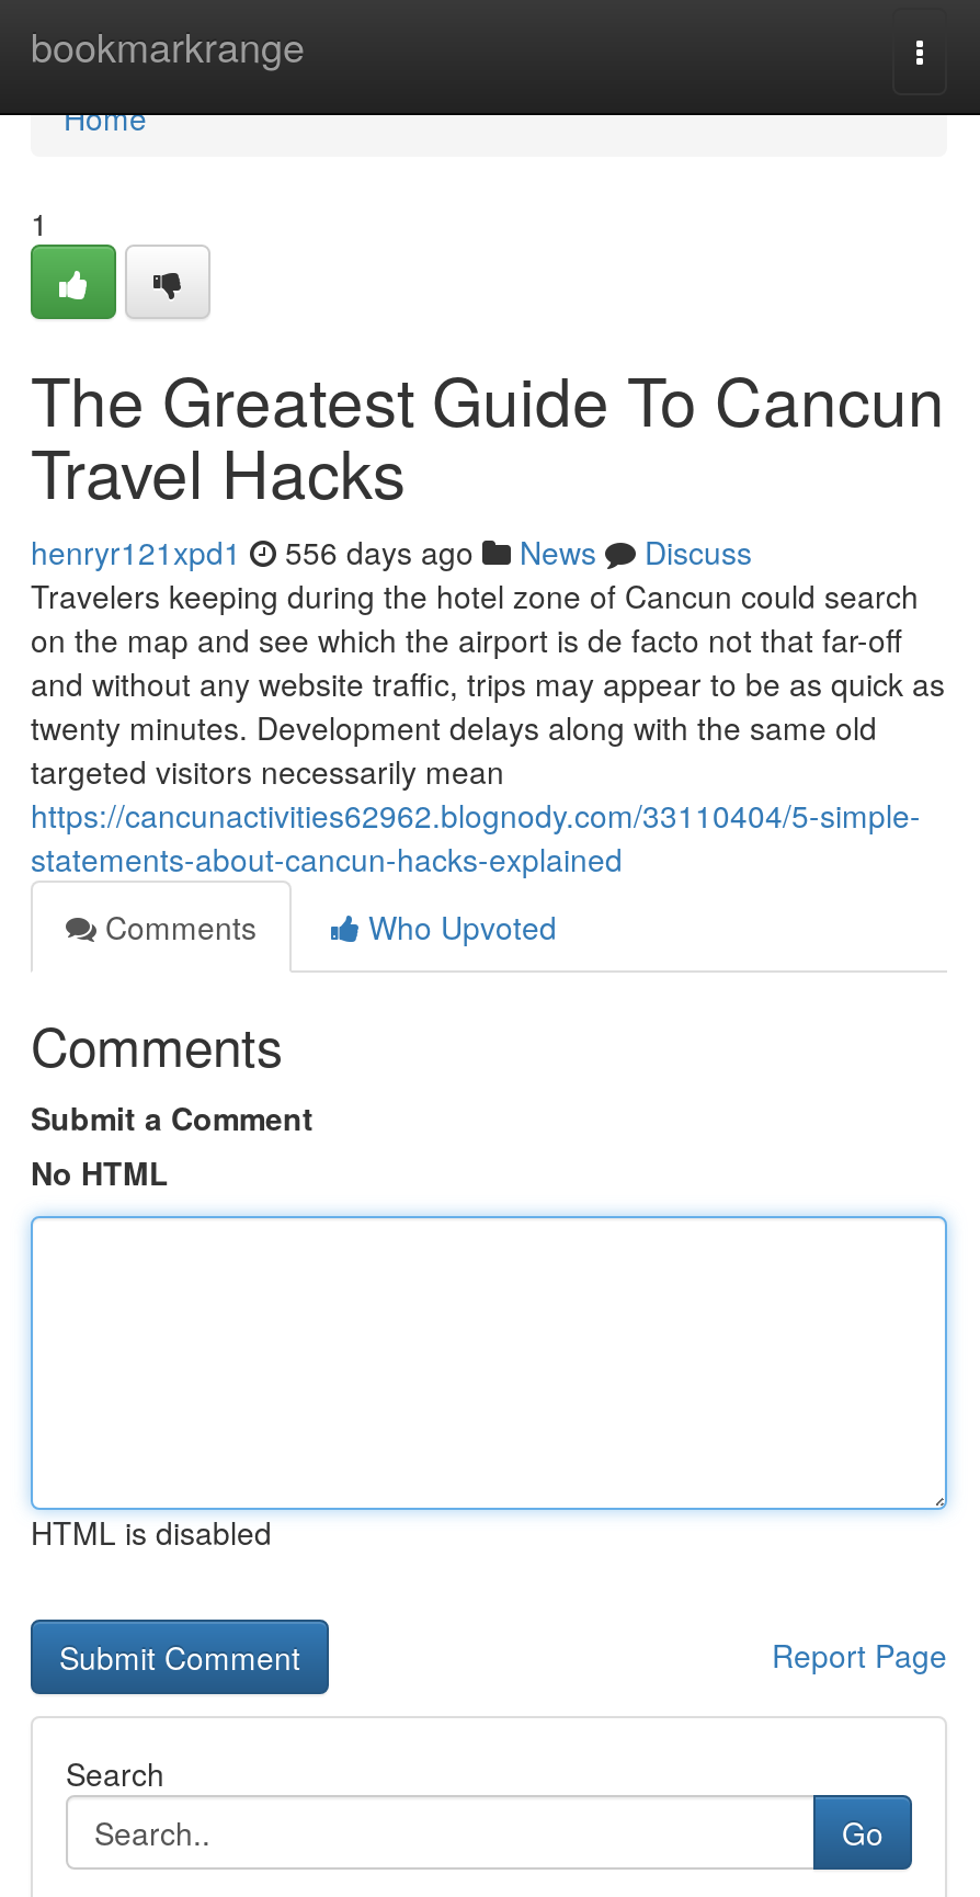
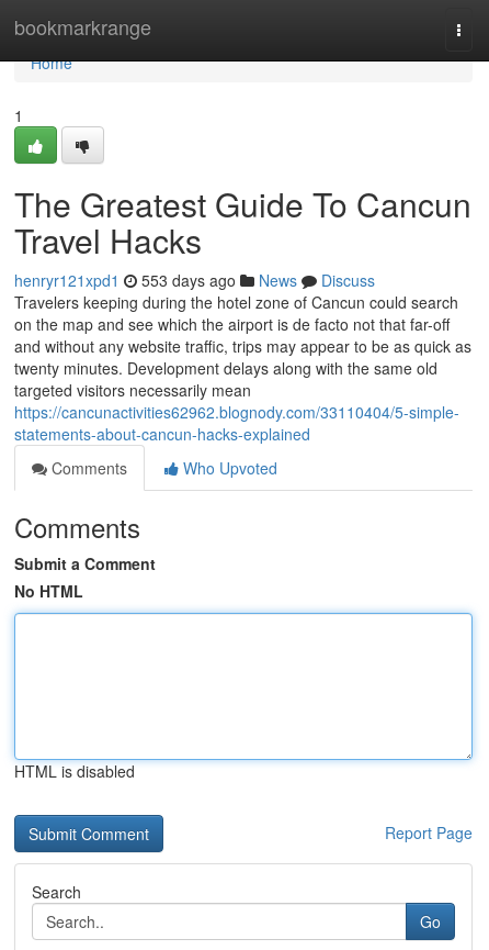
[31,530,752,573] henryr121xpd1 556 days ago News Discuss -> [14,269,375,291] henryr121xpd1 553 days ago News Discuss

